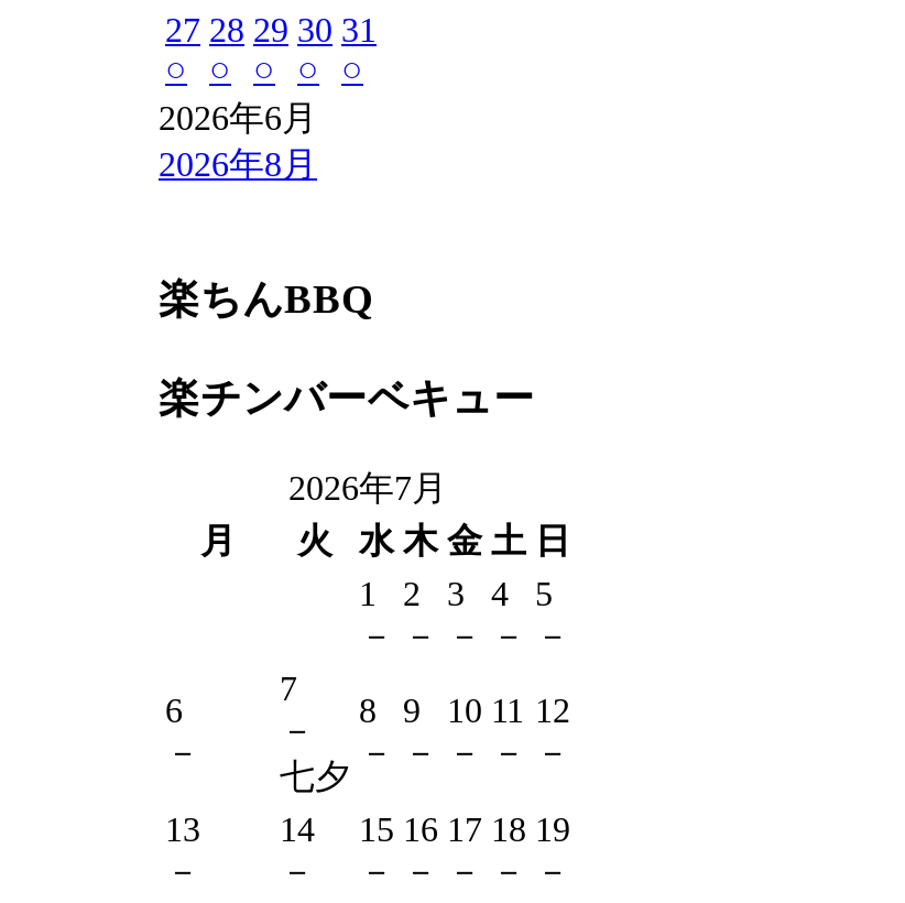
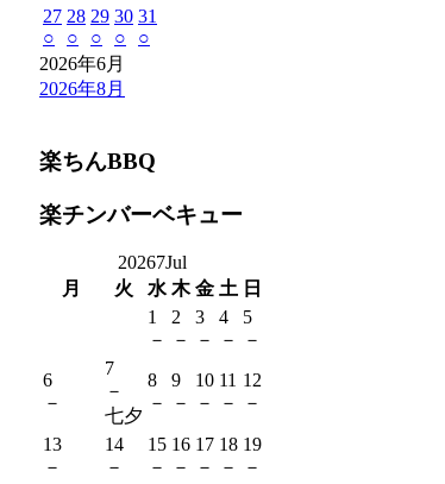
[288,470,447,507] 2026年7月 -> [118,253,187,273] 20267Jul

